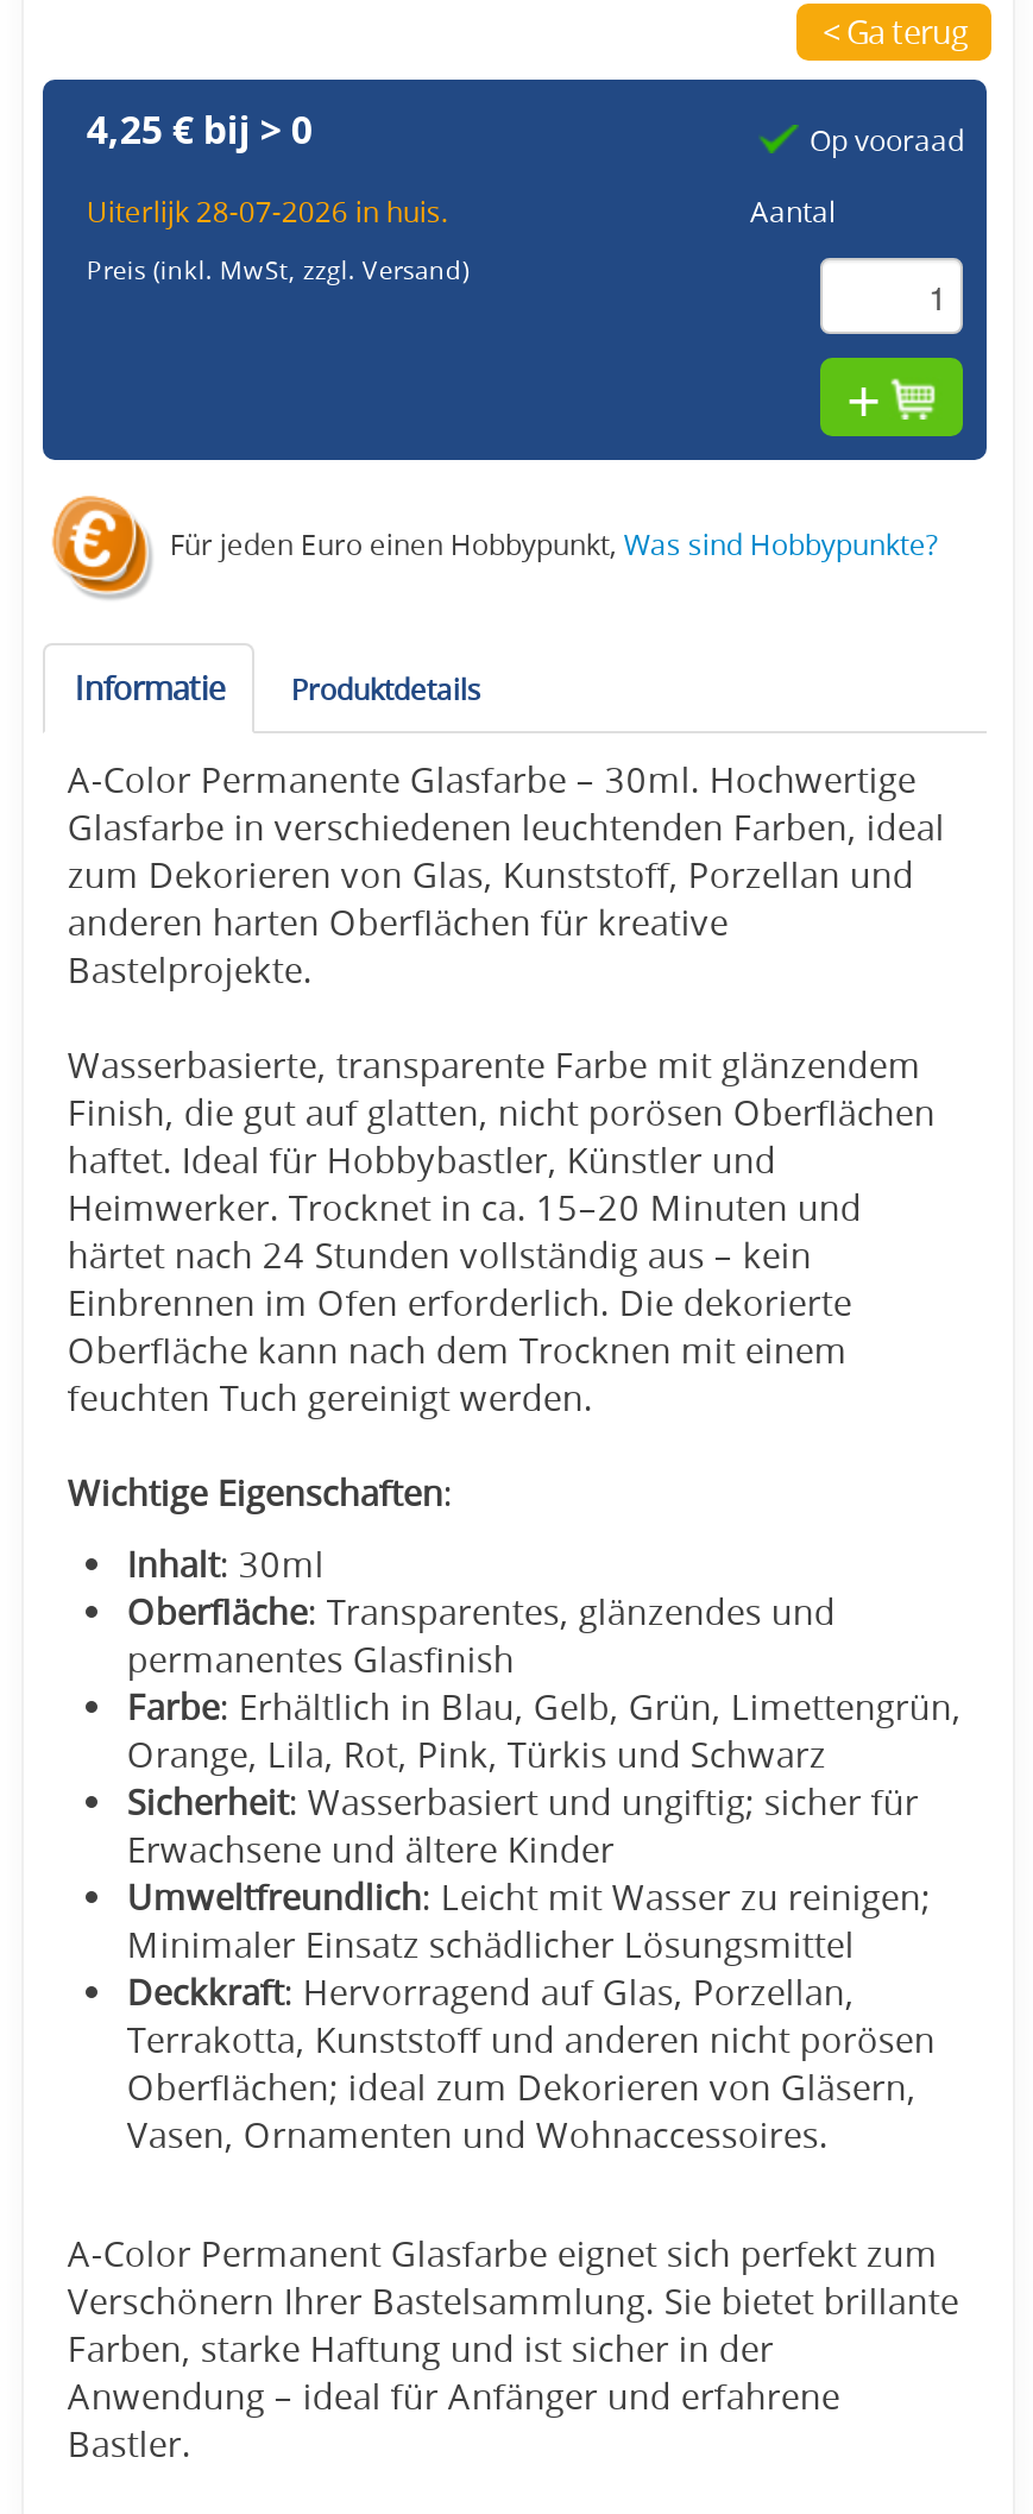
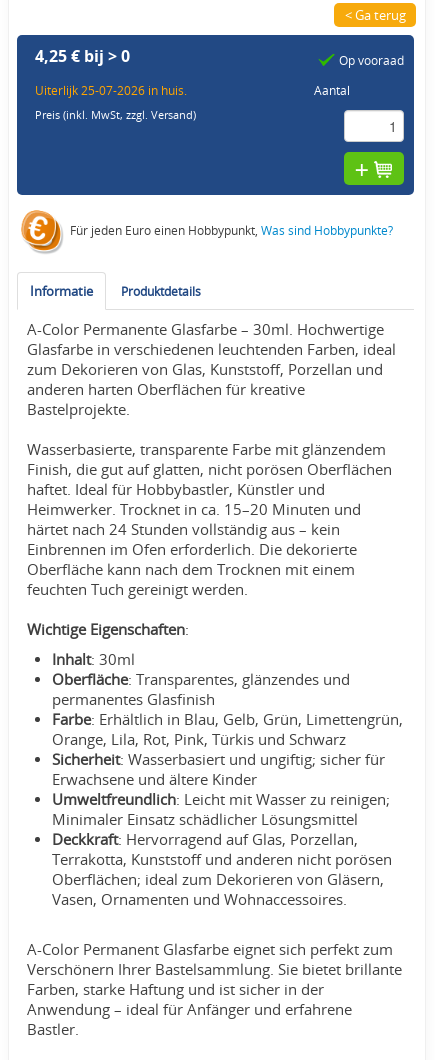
[87,192,448,230] Uiterlijk 28-07-2026 in huis. -> [35,82,187,98] Uiterlijk 25-07-2026 in huis.

